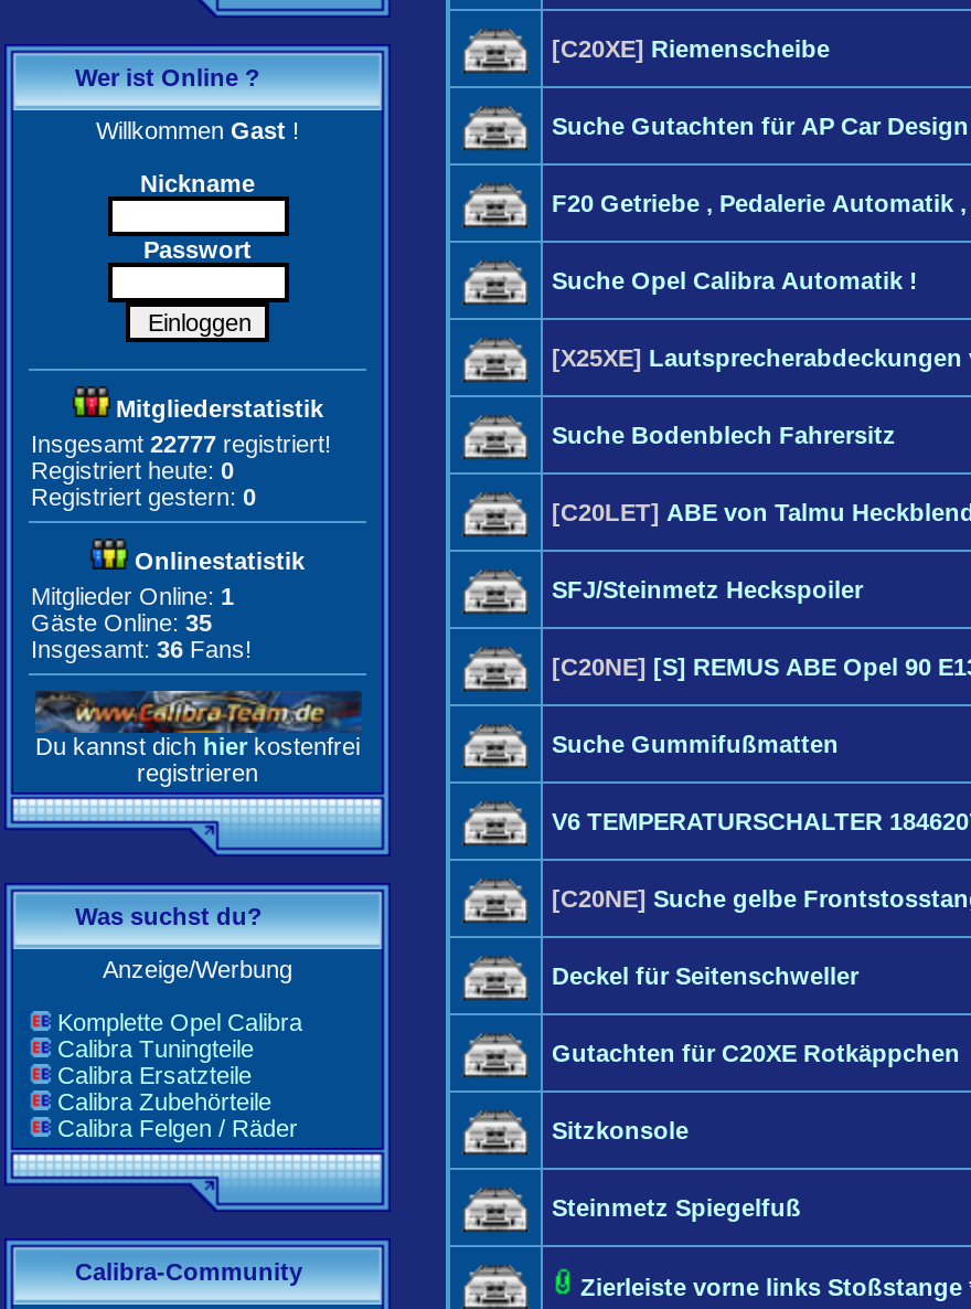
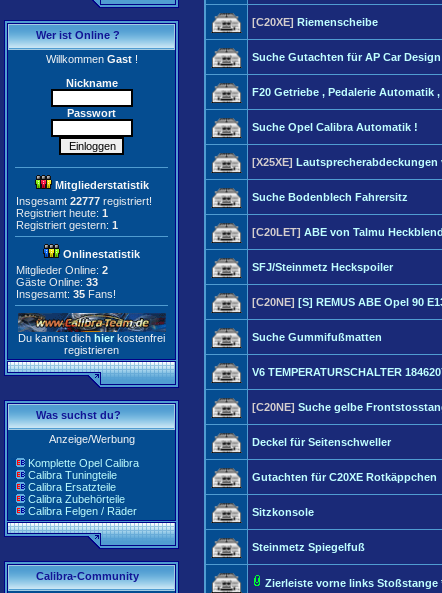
[31,456,234,482] Registriert heute: 0 -> [16,206,108,218] Registriert heute: 1
[31,482,256,509] Registriert gestern: 0 -> [16,218,118,230] Registriert gestern: 1
[31,582,234,608] Mitglieder Online: 1 -> [16,263,108,275] Mitglieder Online: 2
[31,608,212,635] Gäste Online: 35 -> [16,275,98,287] Gäste Online: 33
[31,635,252,661] Insgesamt: 36 Fans! -> [16,287,116,299] Insgesamt: 35 Fans!

